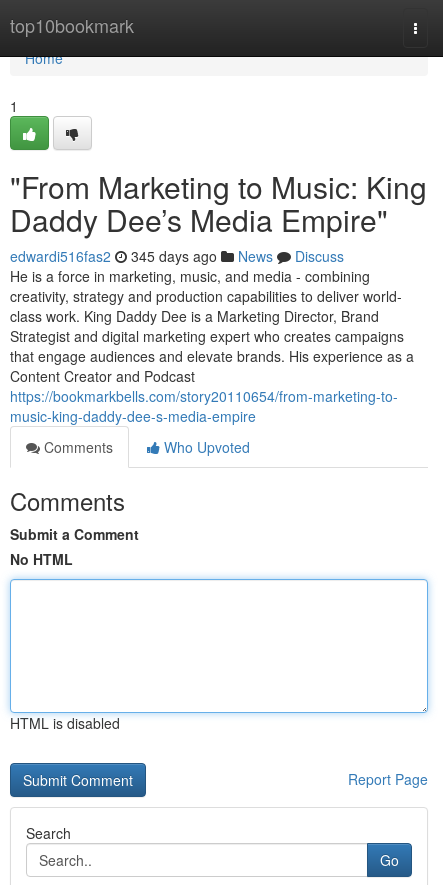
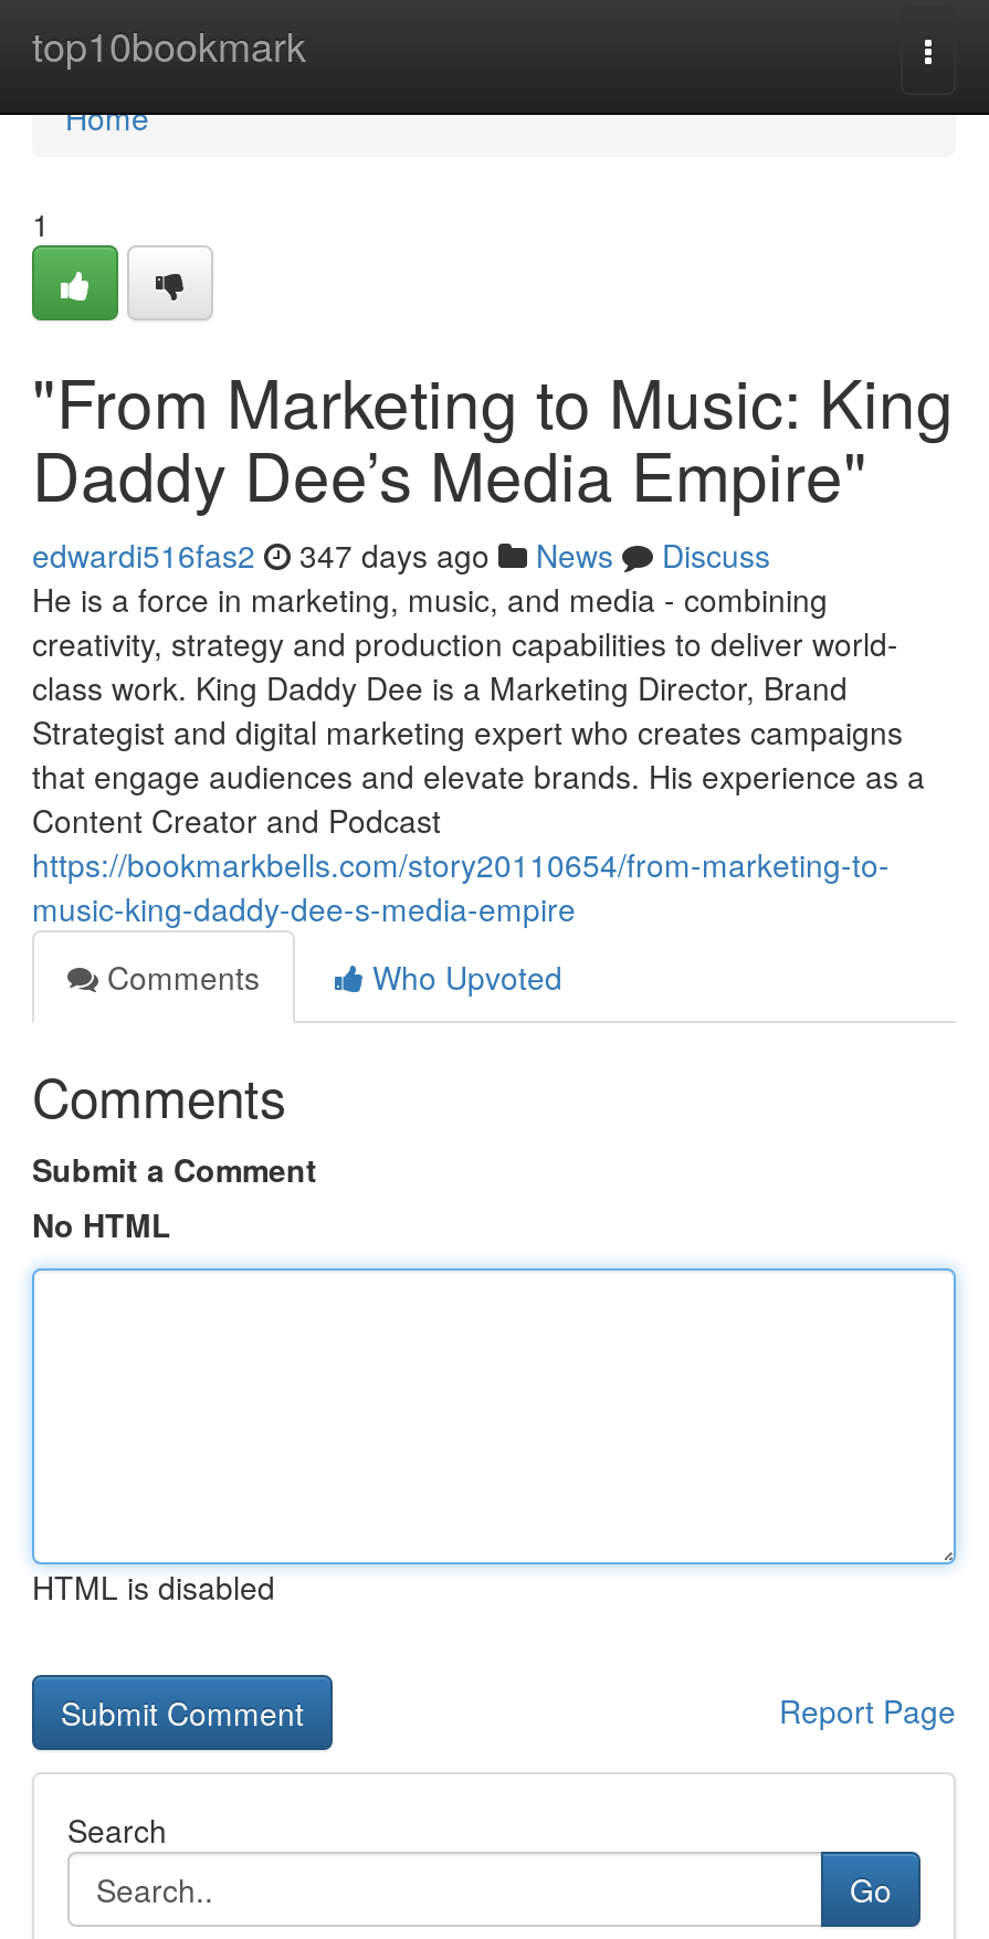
[10,246,344,266] edwardi516fas2 345 days ago News Discuss -> [32,533,770,577] edwardi516fas2 347 days ago News Discuss

